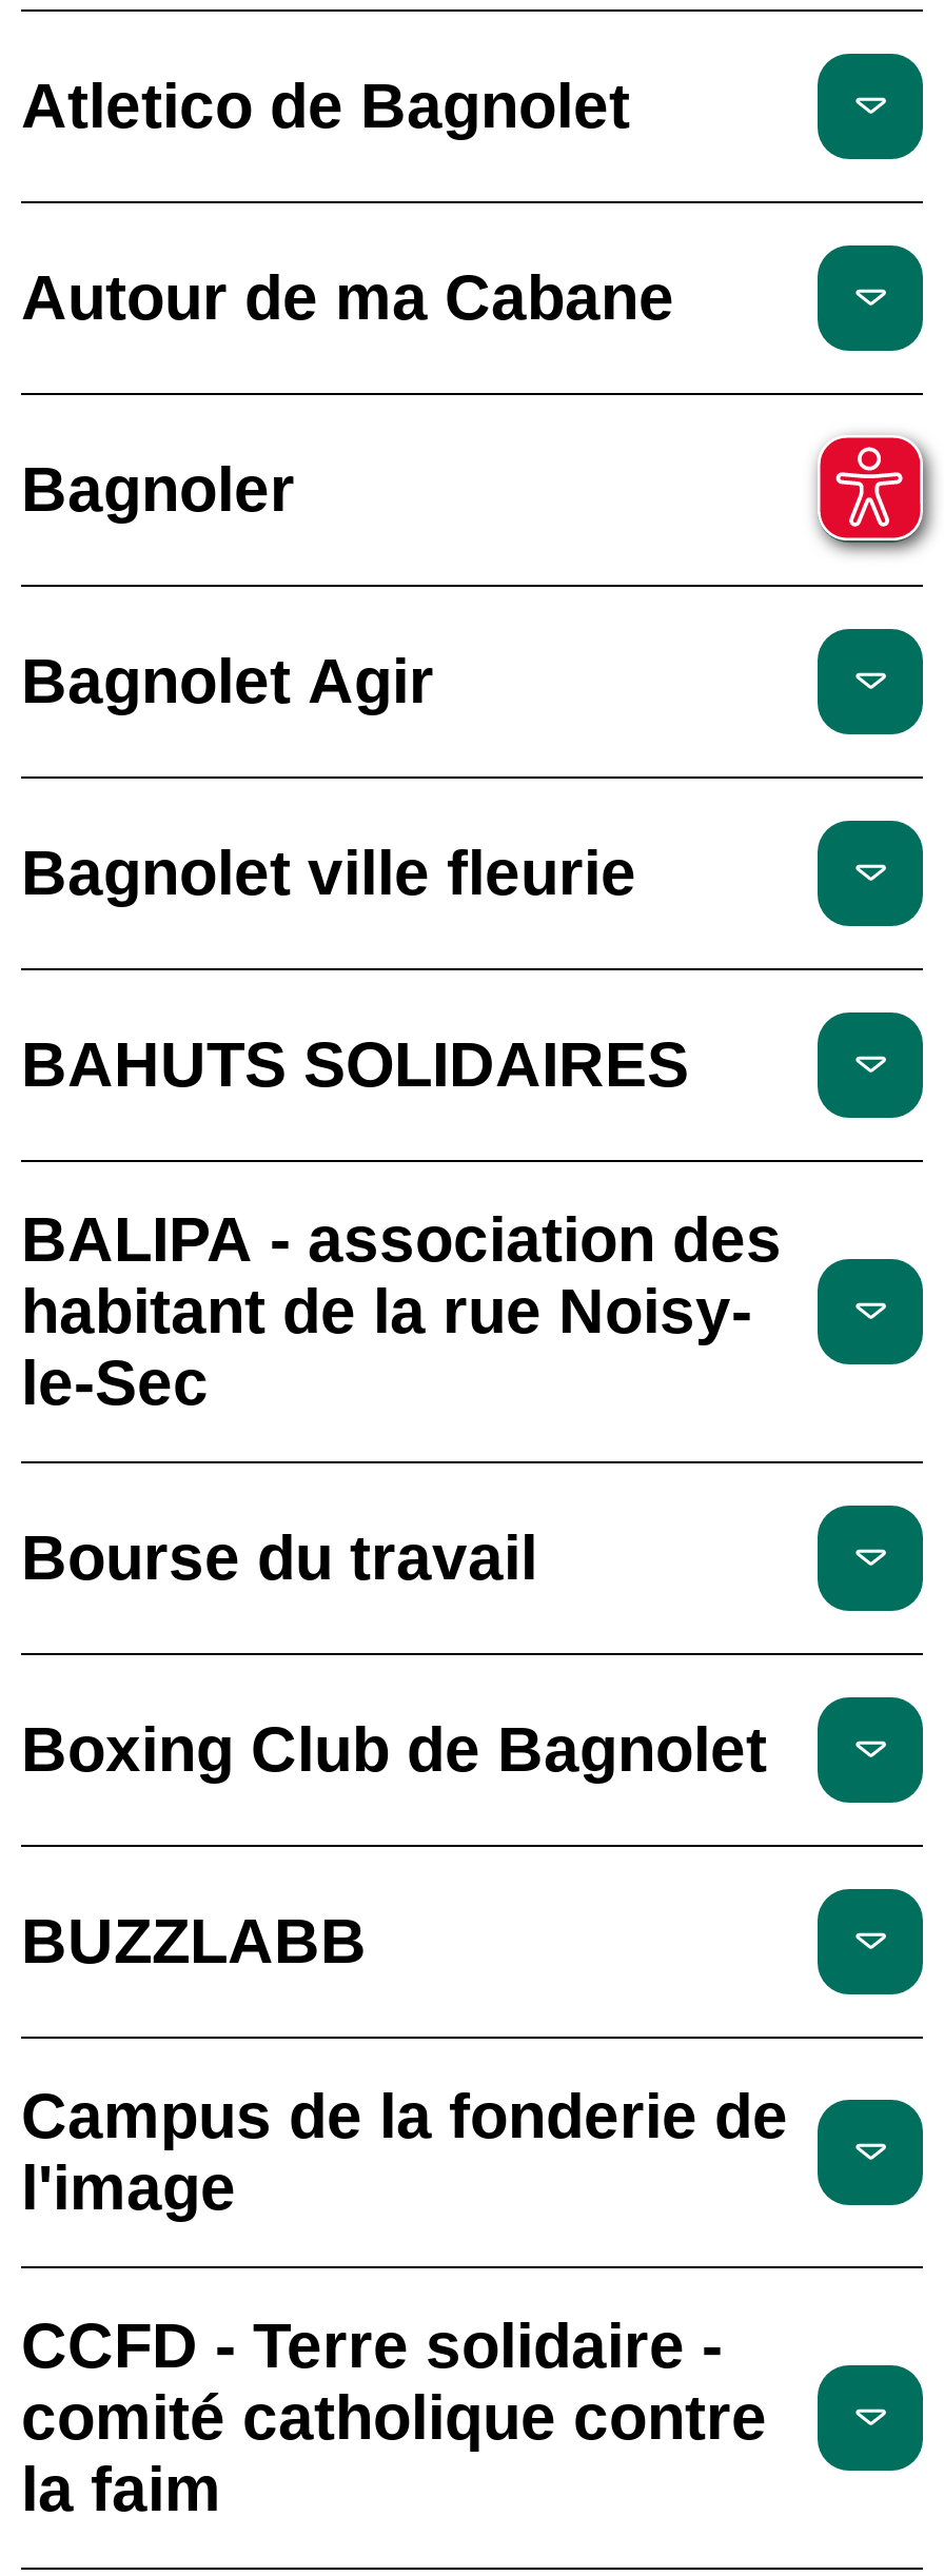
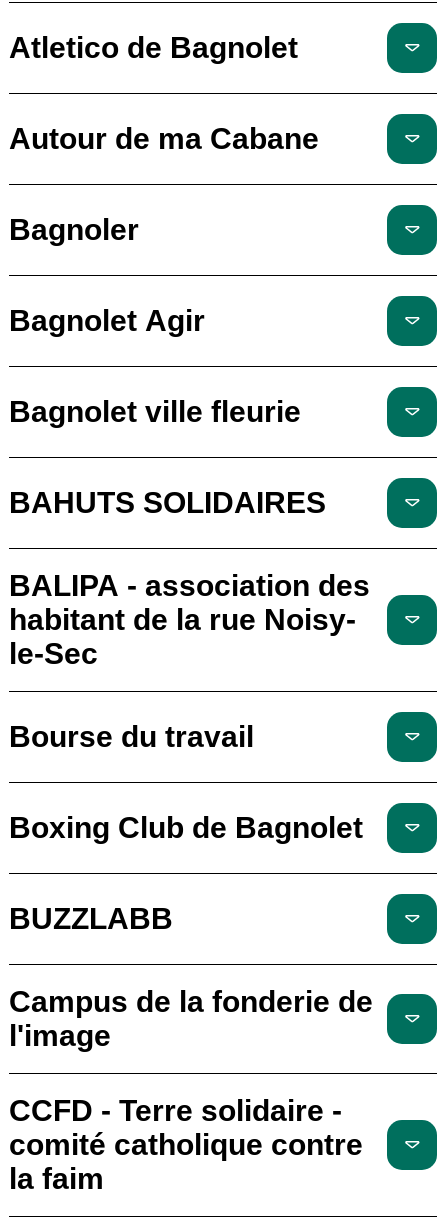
[818,435,936,555] [image] -> [386,204,442,260] [image]

